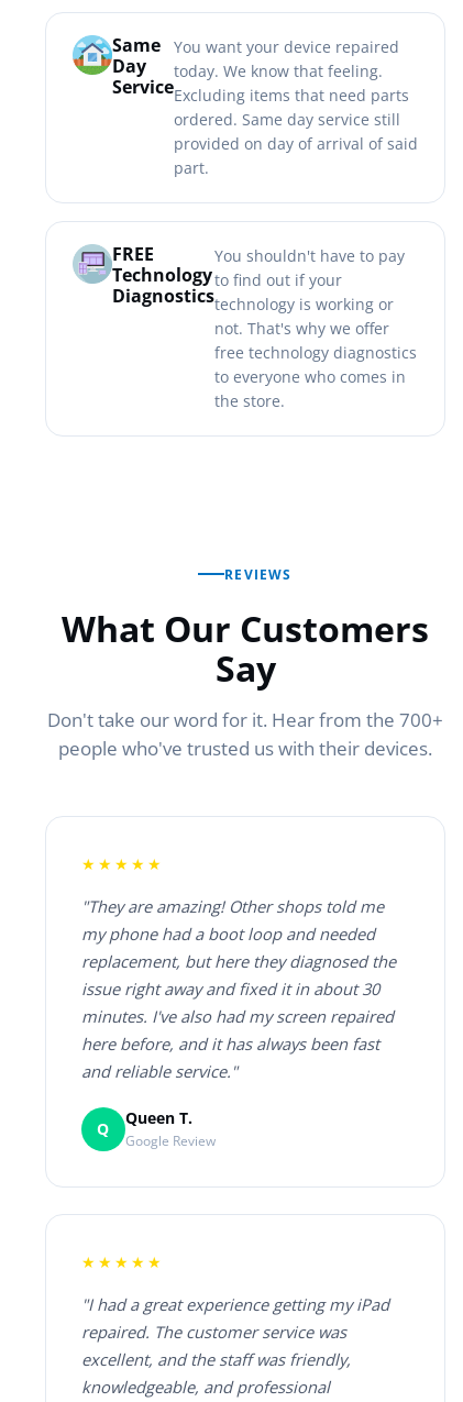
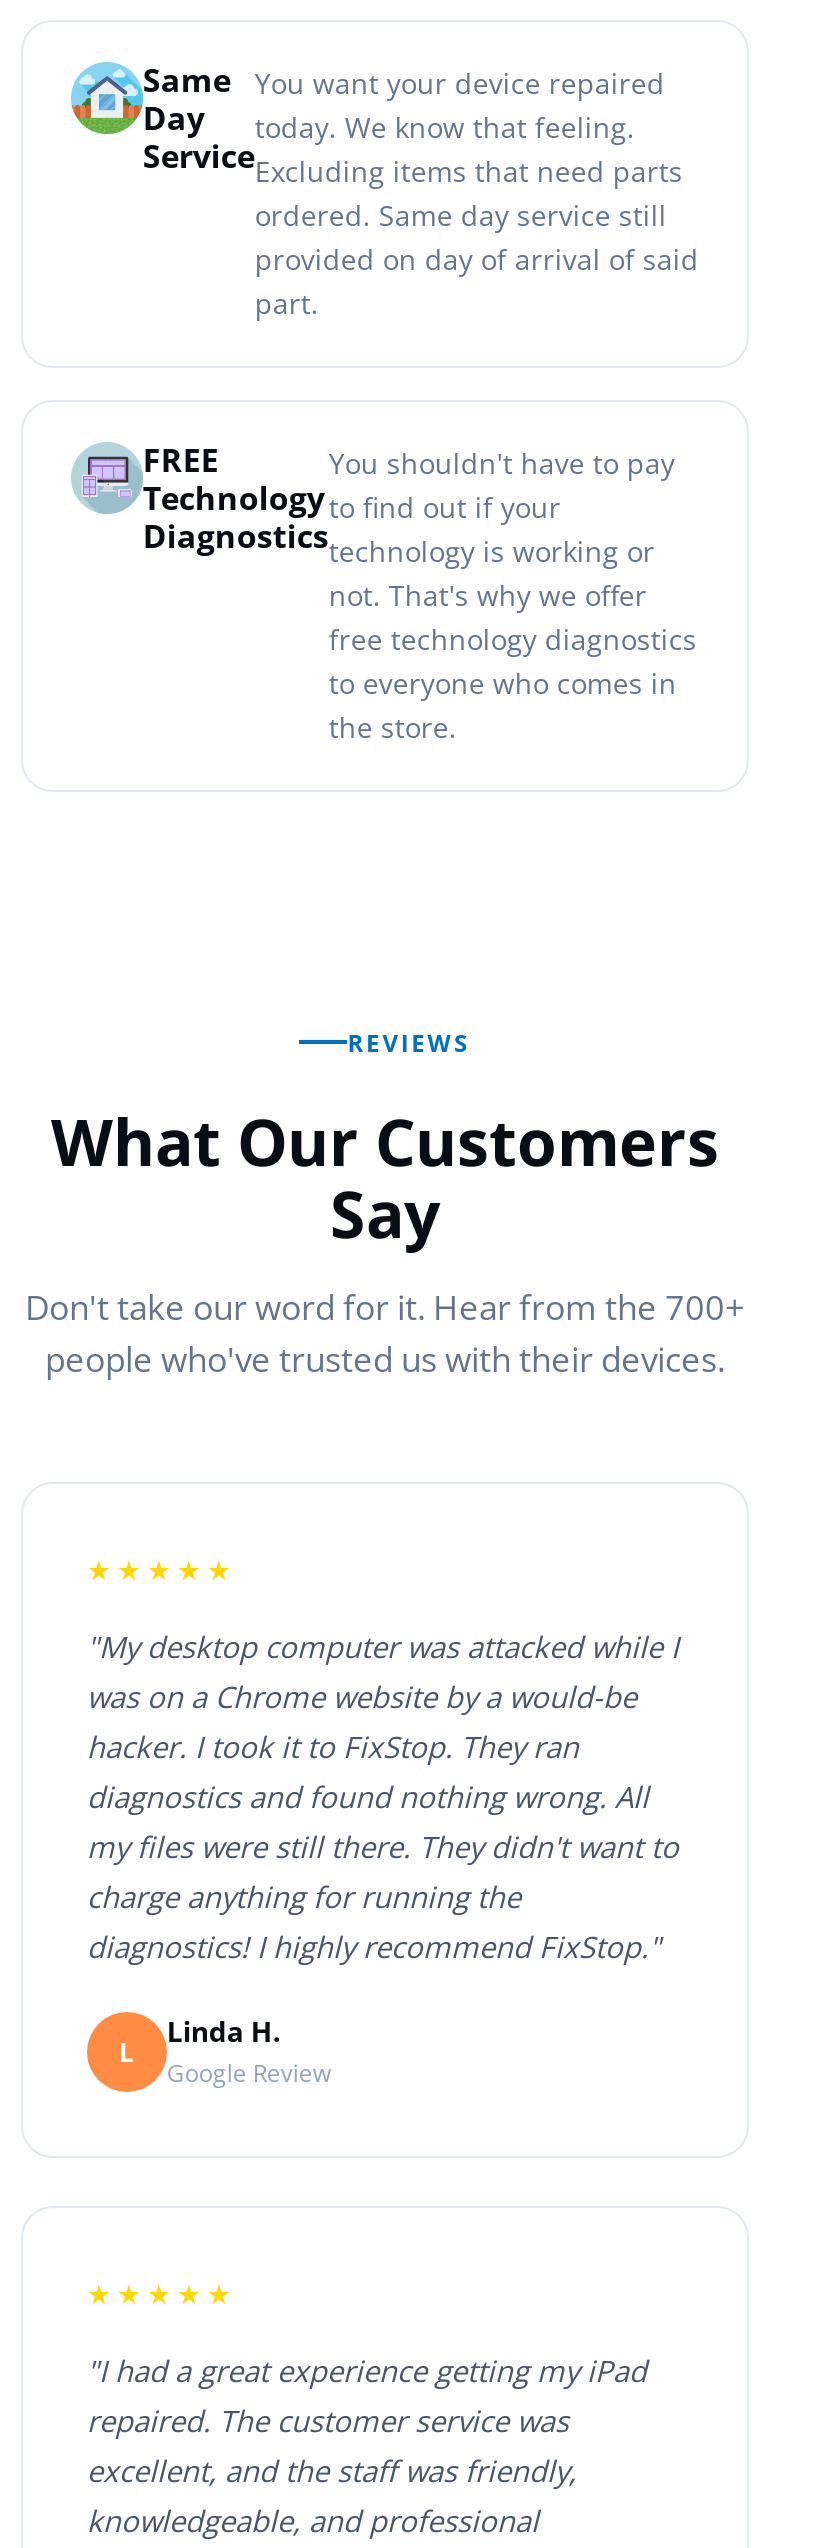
[81,895,396,1082] "They are amazing! Other shops told me | my phone had a boot loop and needed | replacement, but here they diagnosed the | issue right away and fixed it in about 30 | minutes. I've also had my screen repaired | here before, and it has always been fast | and reliable service." -> [87,1626,679,1966] "My desktop computer was attacked while I | was on a Chrome website by a would-be | hacker. I took it to FixStop. They ran | diagnostics and found nothing wrong. All | my files were still there. They didn't want to | charge anything for running the | diagnostics! I highly recommend FixStop."
[125,1108,192,1129] Queen T. -> [167,2013,281,2051] Linda H.
[97,1119,109,1140] Q -> [119,2033,135,2071] L

